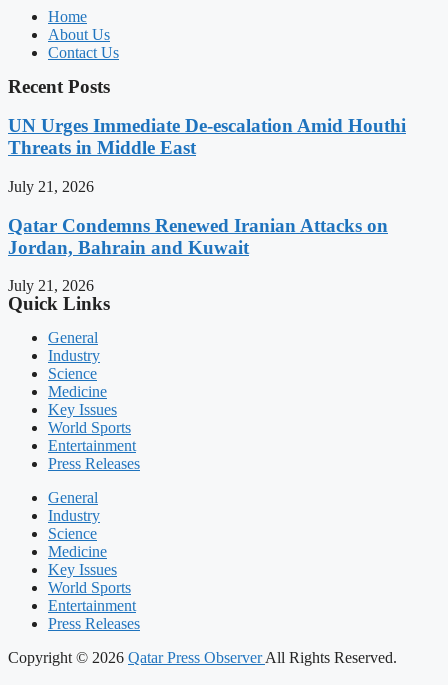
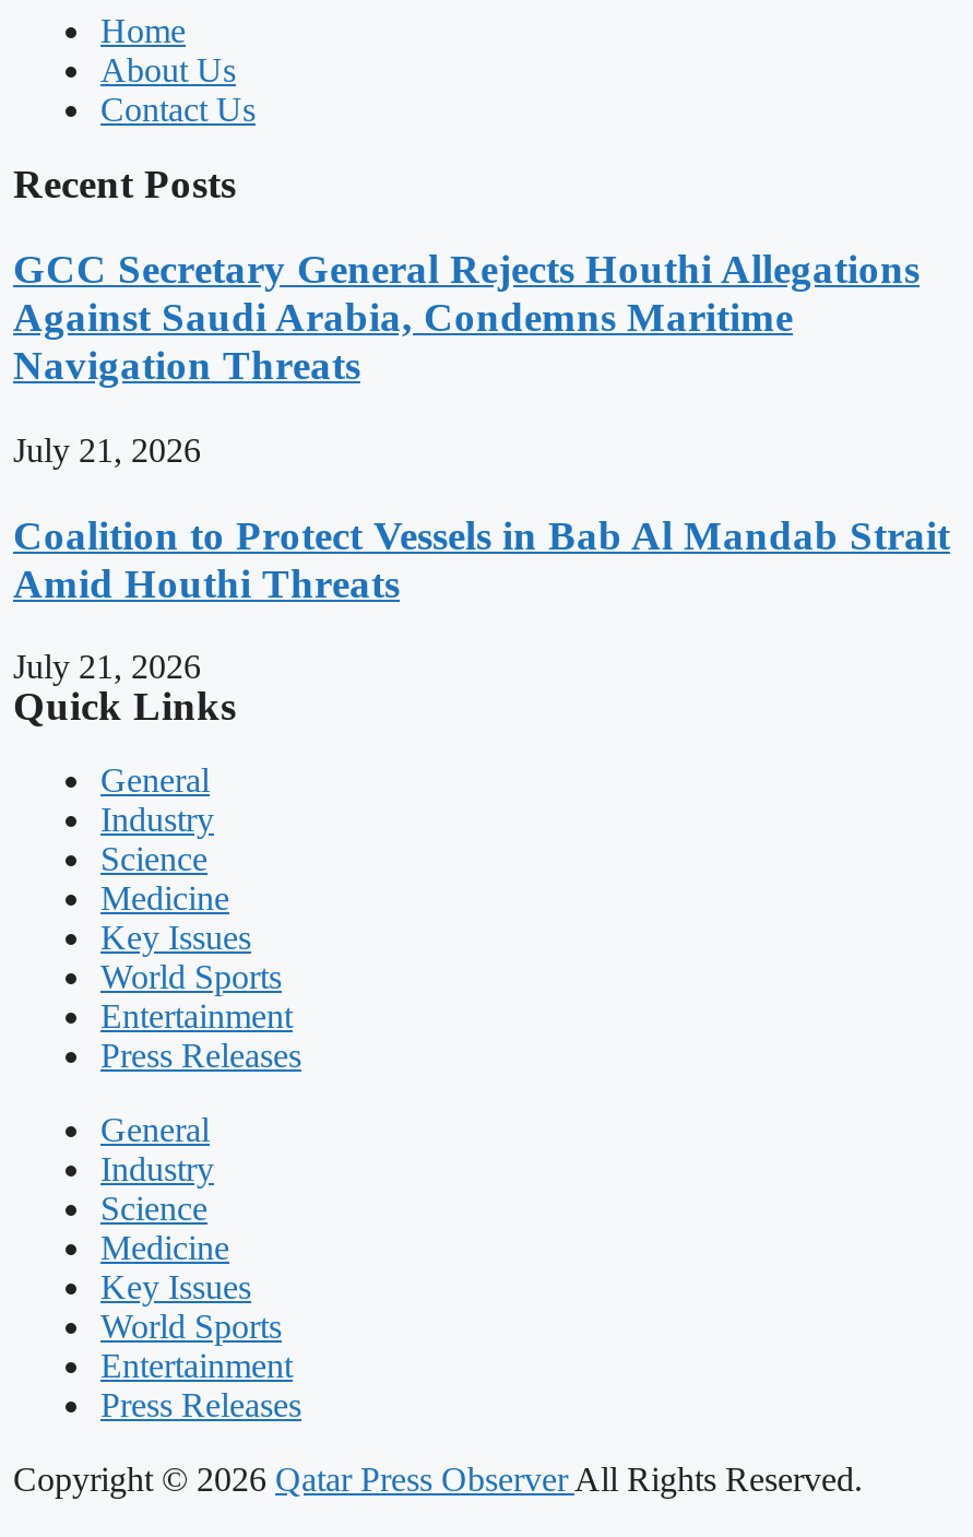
[8,115,406,158] UN Urges Immediate De-escalation Amid Houthi | Threats in Middle East -> [13,246,919,388] GCC Secretary General Rejects Houthi Allegations | Against Saudi Arabia, Condemns Maritime | Navigation Threats
[8,214,388,257] Qatar Condemns Renewed Iranian Attacks on | Jordan, Bahrain and Kuwait -> [13,511,950,605] Coalition to Protect Vessels in Bab Al Mandab Strait | Amid Houthi Threats

